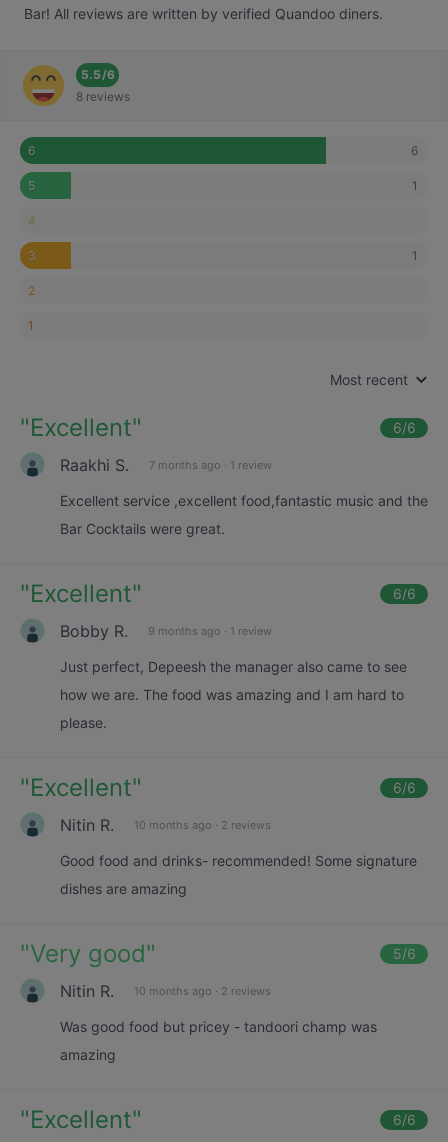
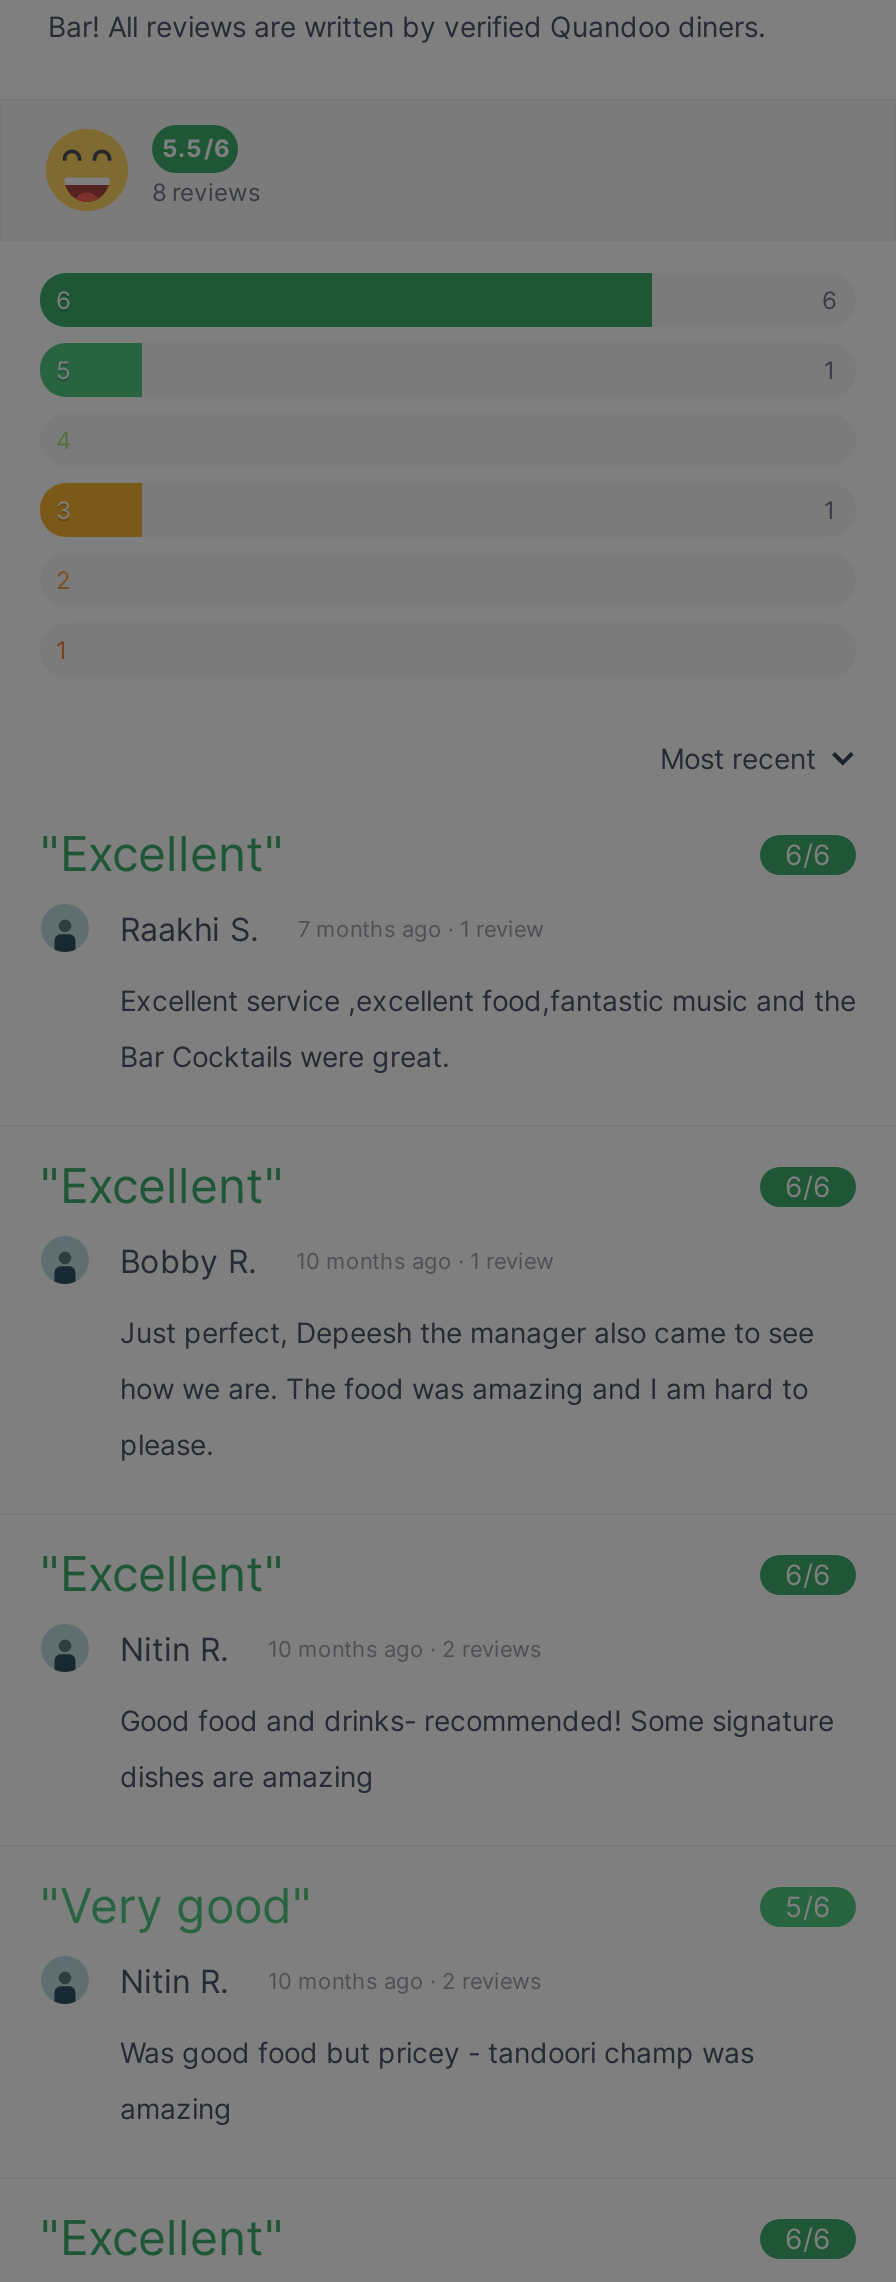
[148,623,272,637] 9 months ago · 1 review -> [296,1246,554,1274] 10 months ago · 1 review

